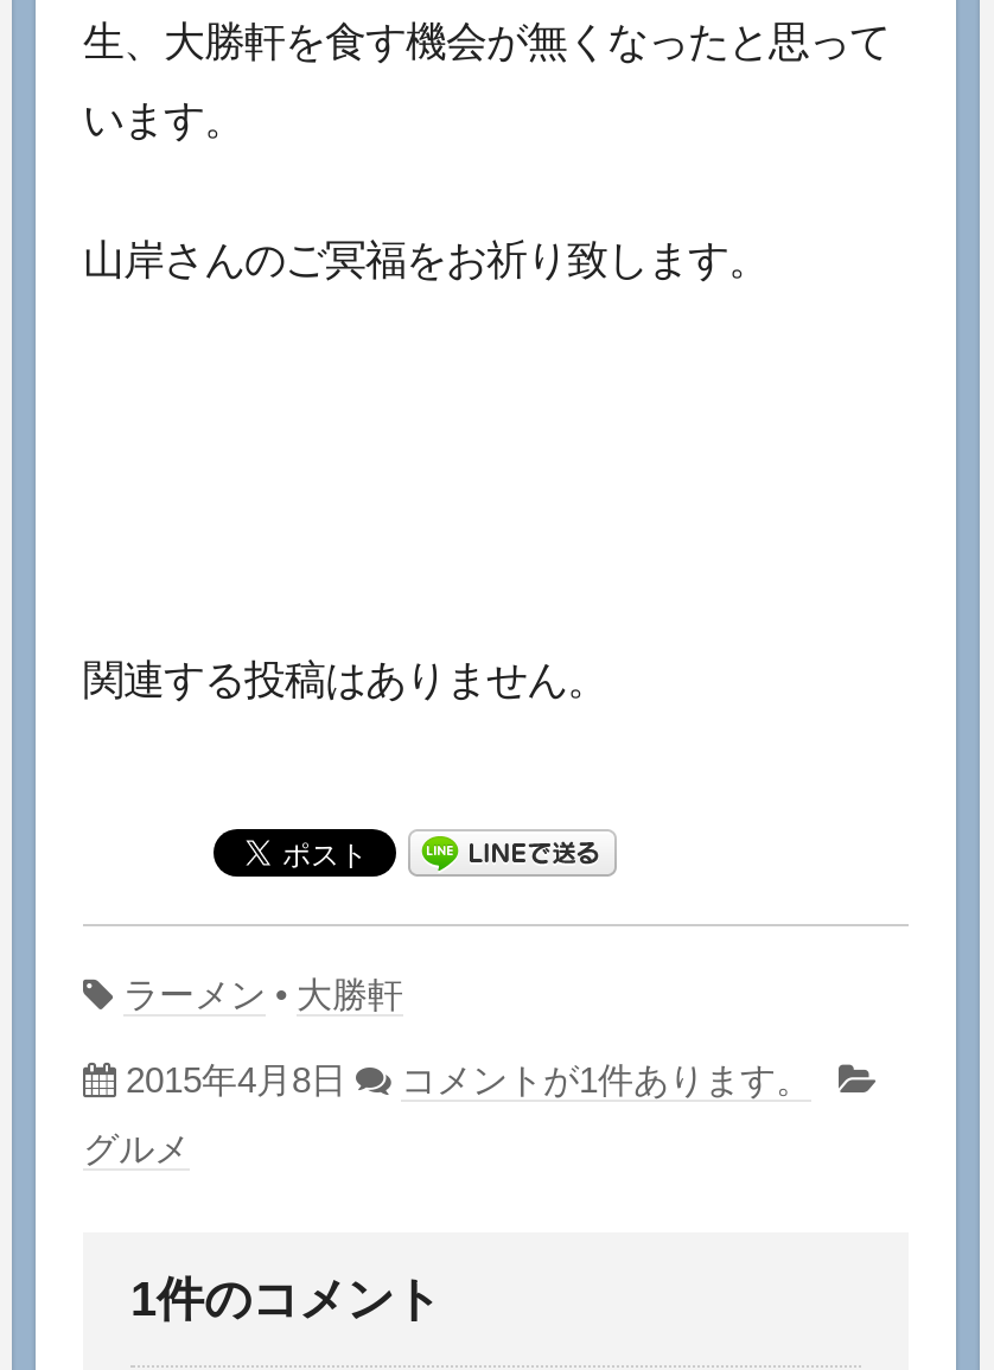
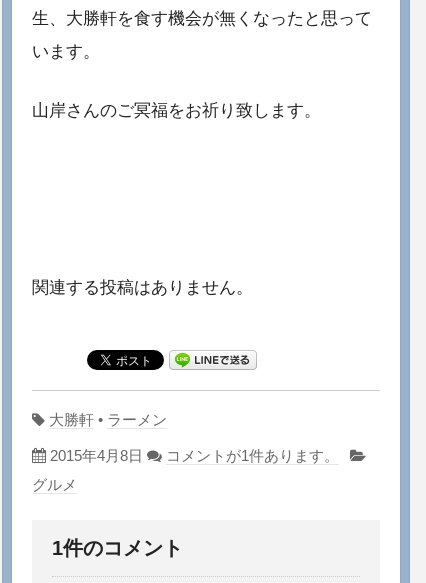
[123,976,403,1014] ラーメン•大勝軒 -> [49,412,167,428] 大勝軒•ラーメン

